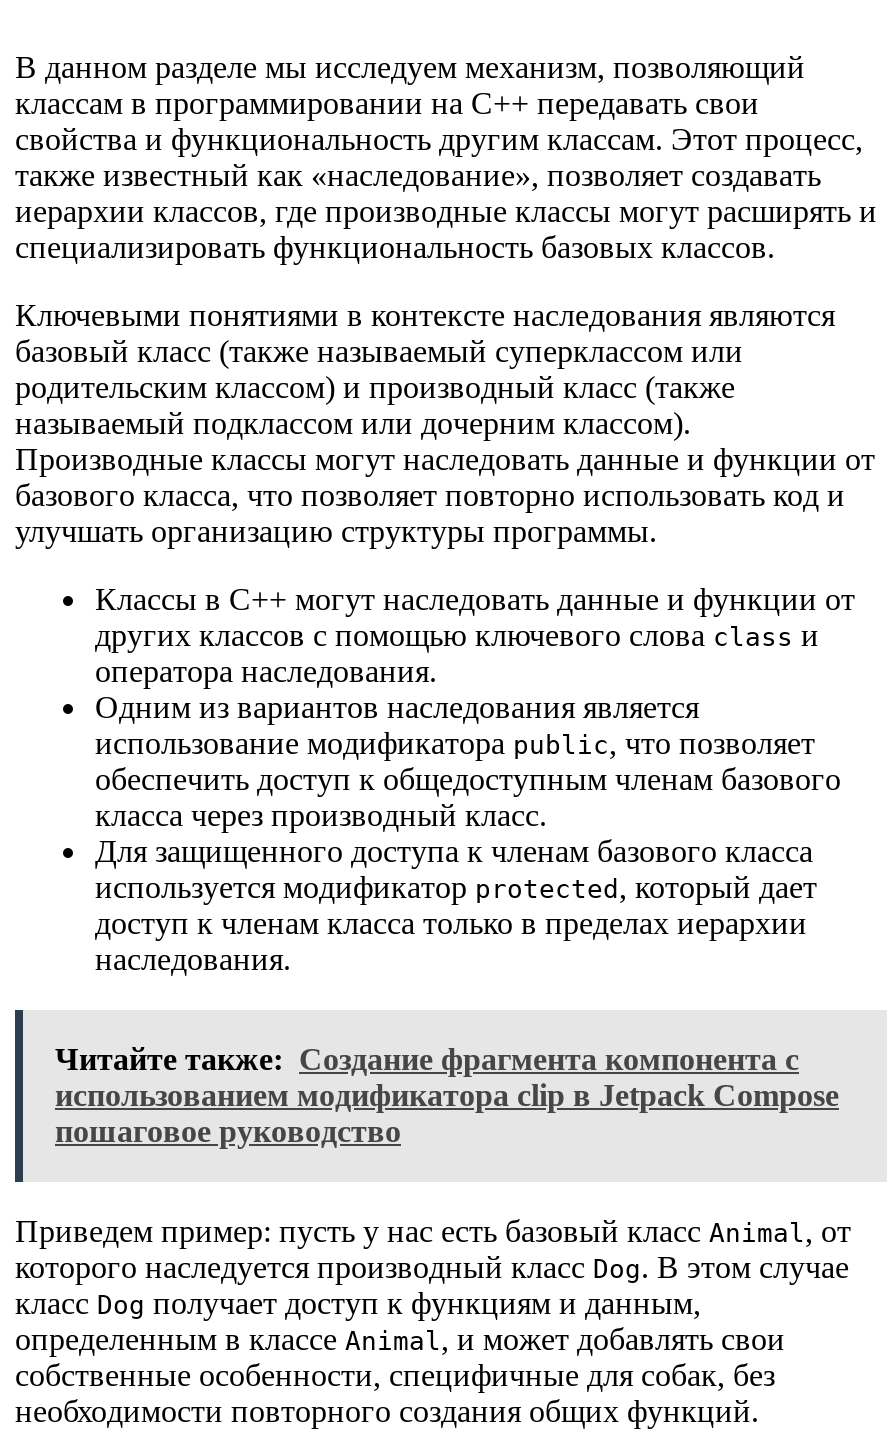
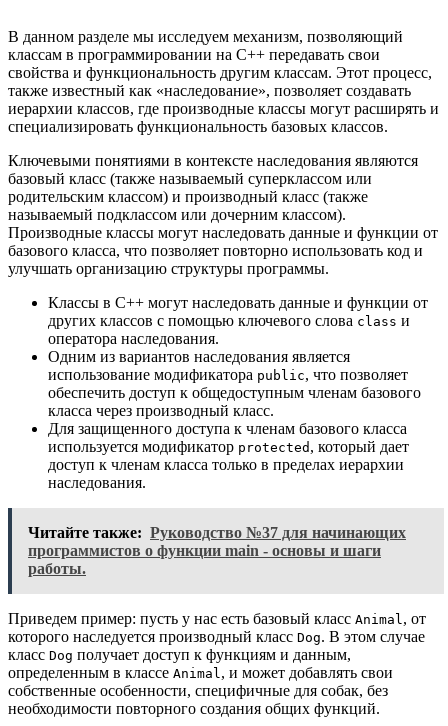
[55,1041,839,1147] Читайте также: Создание фрагмента компонента с | использованием модификатора clip в Jetpack Compose | пошаговое руководство -> [28,524,406,577] Читайте также: Руководство №37 для начинающих | программистов о функции main - основы и шаги | работы.

